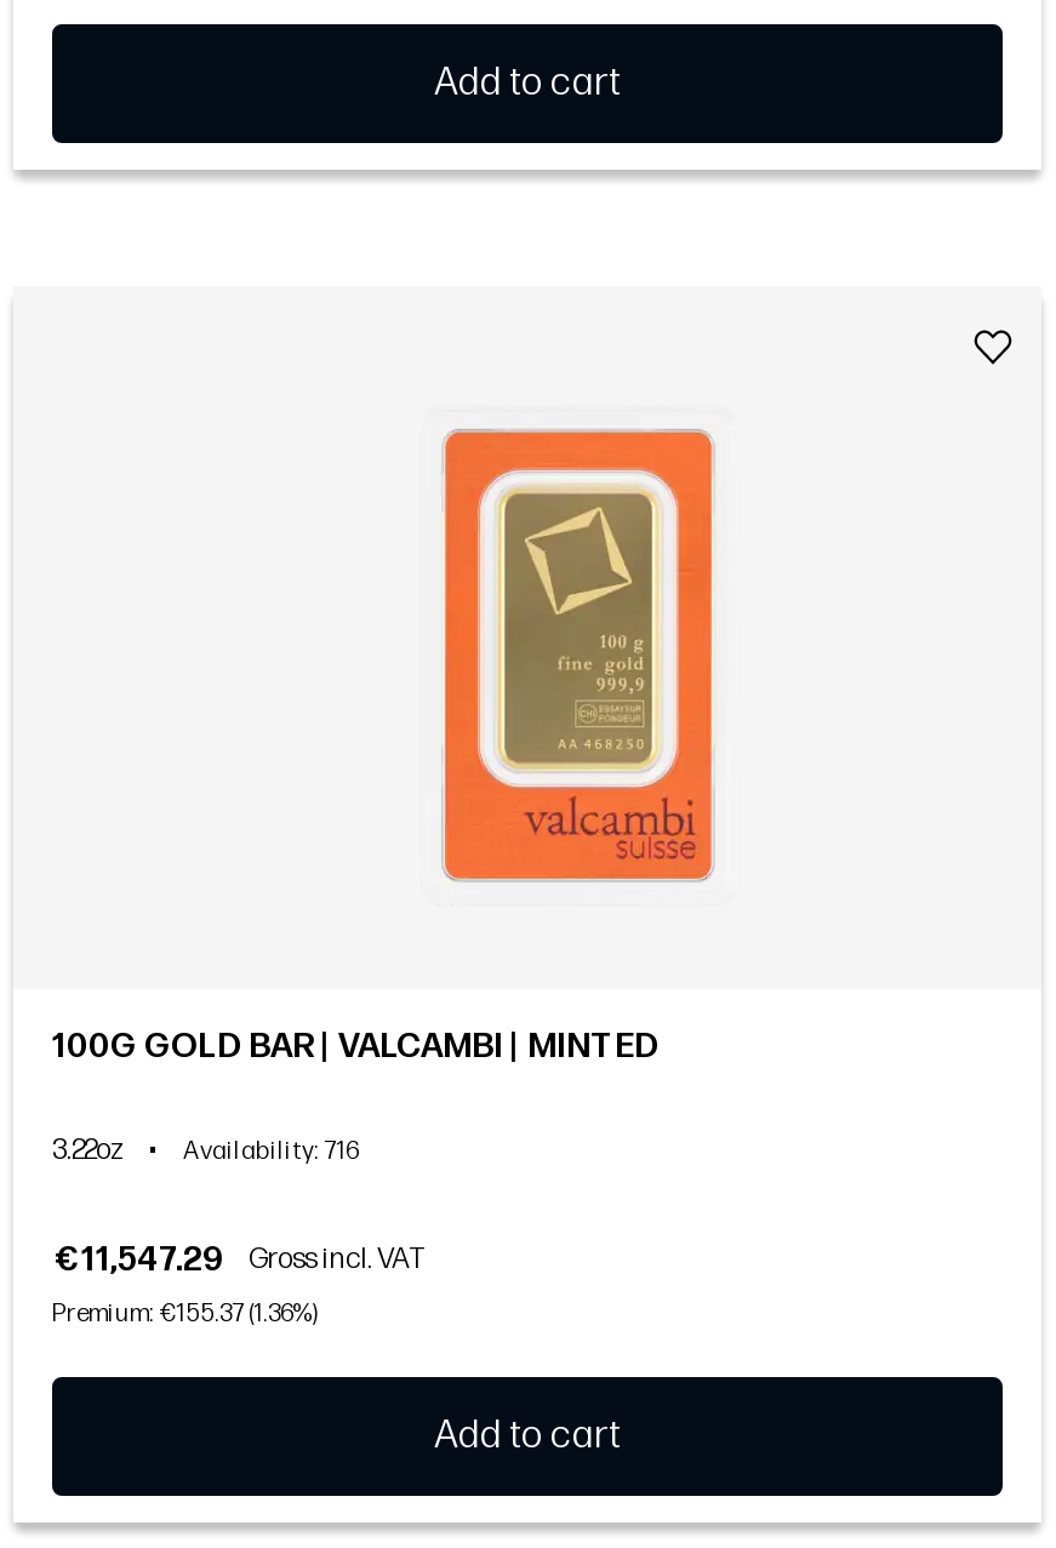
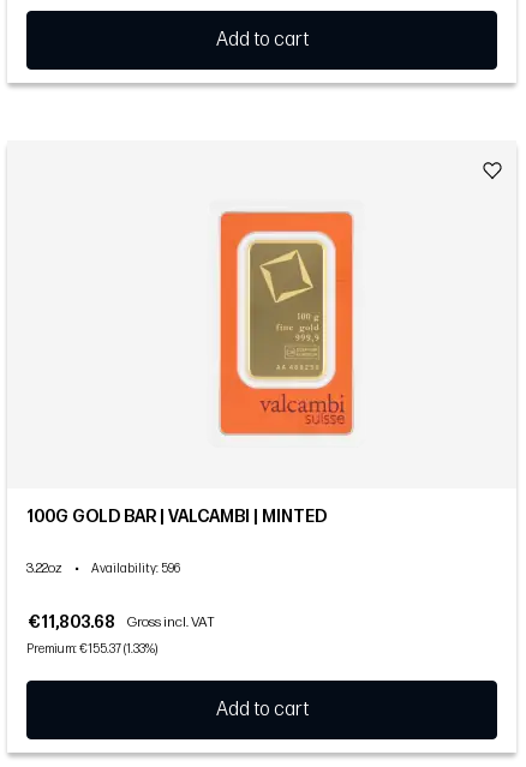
[183,1138,358,1167] Availability: 716 -> [91,562,180,577] Availability: 596
[55,1240,426,1281] €11,547.29 Gross incl. VAT -> [28,613,215,633] €11,803.68 Gross incl. VAT
[52,1300,316,1329] Premium: €155.37 (1.36%) -> [26,643,157,657] Premium: €155.37 (1.33%)

